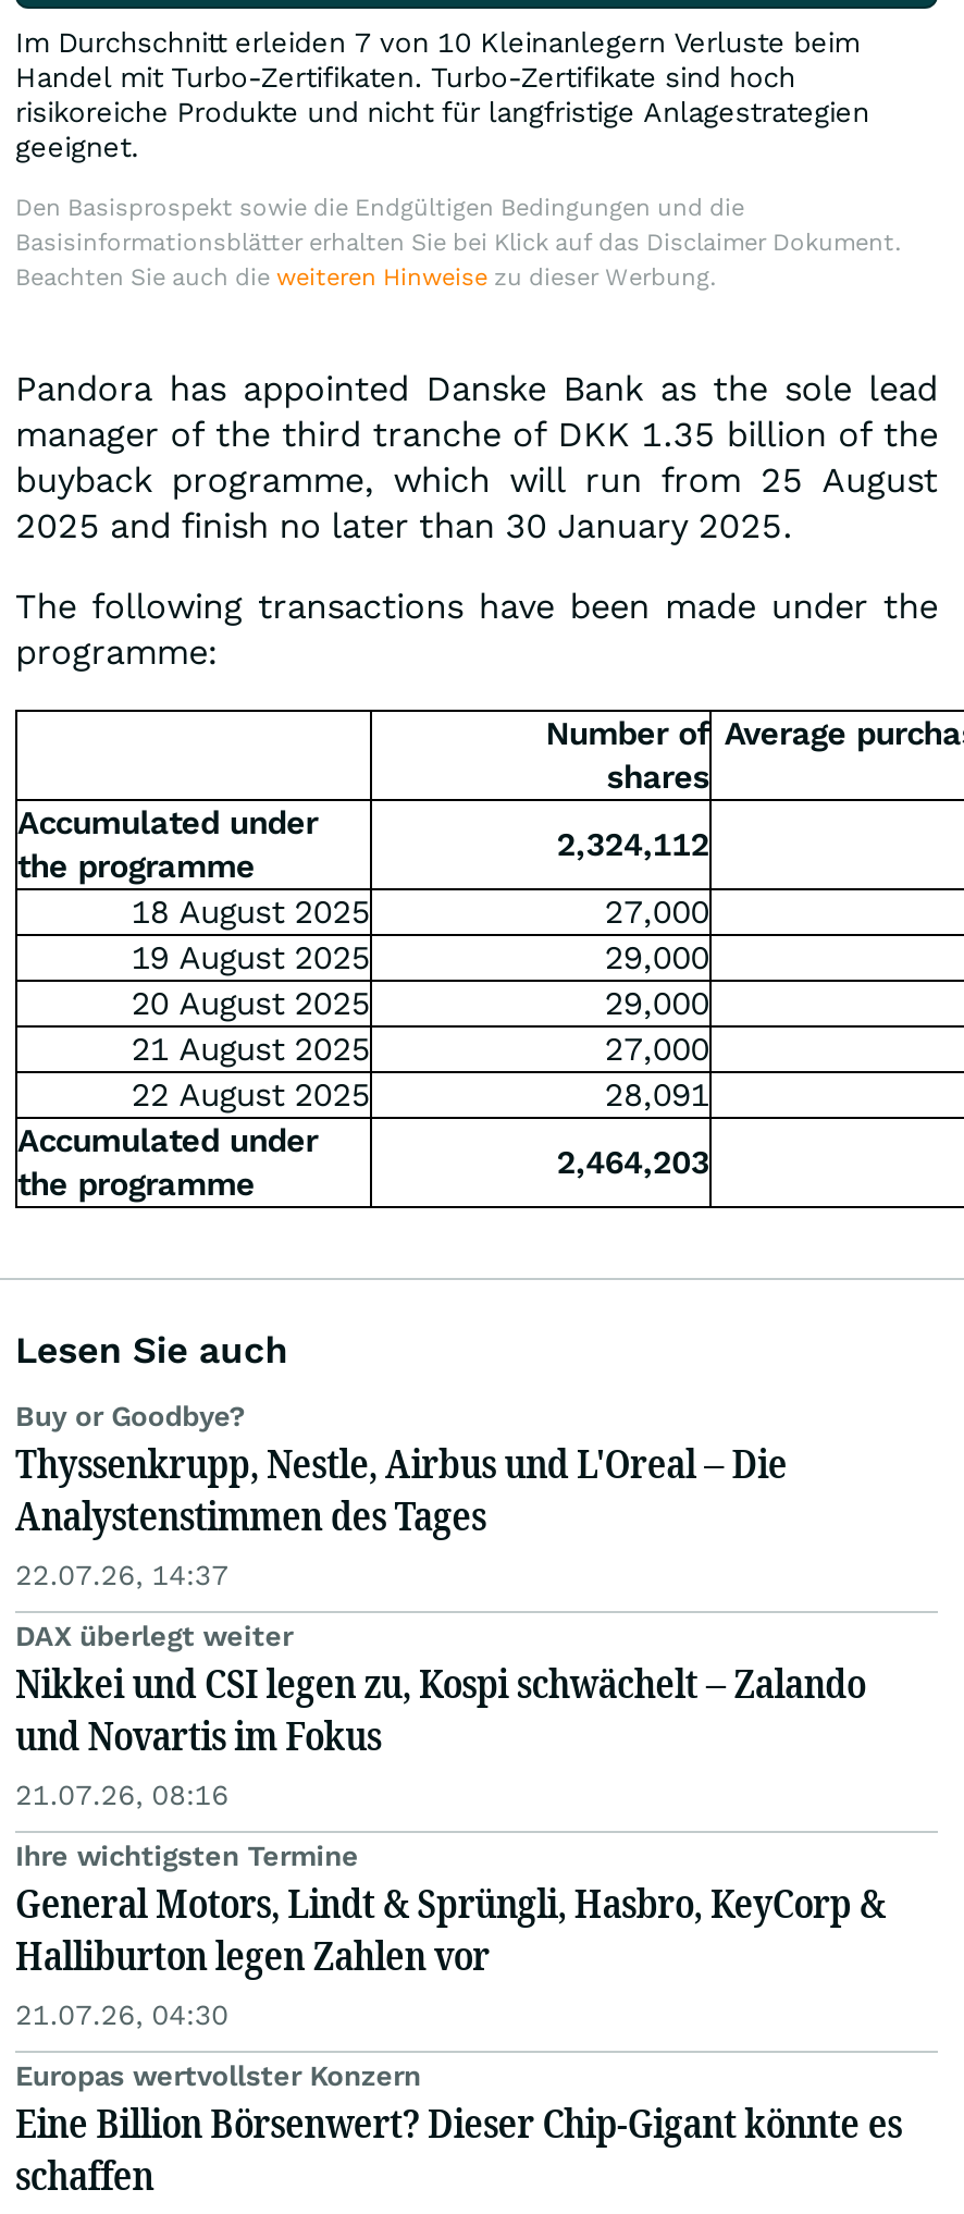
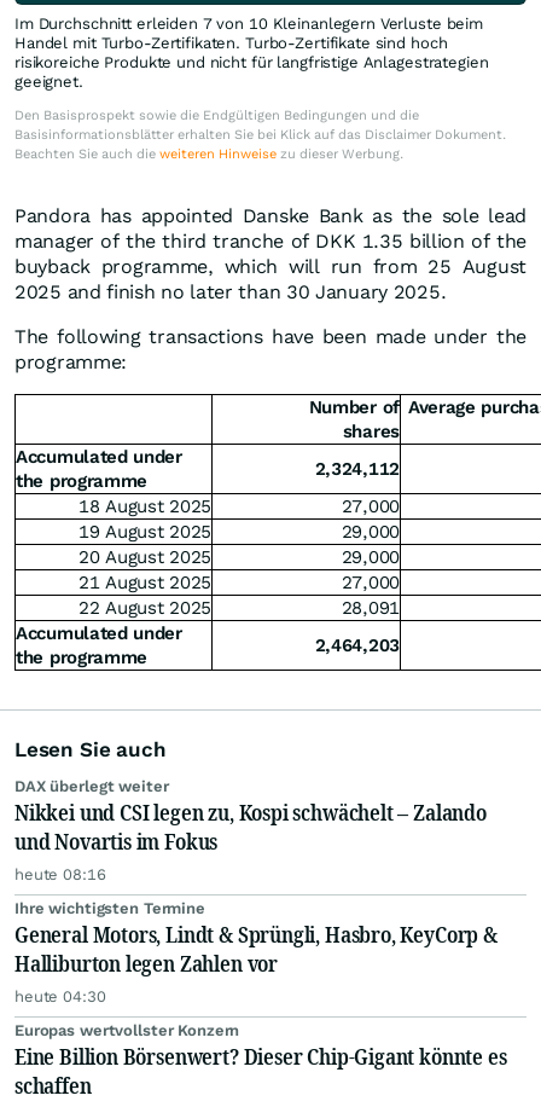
[15,1400,787,1591] Buy or Goodbye? | Thyssenkrupp, Nestle, Airbus und L'Oreal – Die | Analystenstimmen des Tages | 22.07.26, 14:37 -> none
[15,1779,229,1811] 21.07.26, 08:16 -> [14,865,106,883] heute 08:16
[15,1998,229,2031] 21.07.26, 04:30 -> [14,987,106,1005] heute 04:30

